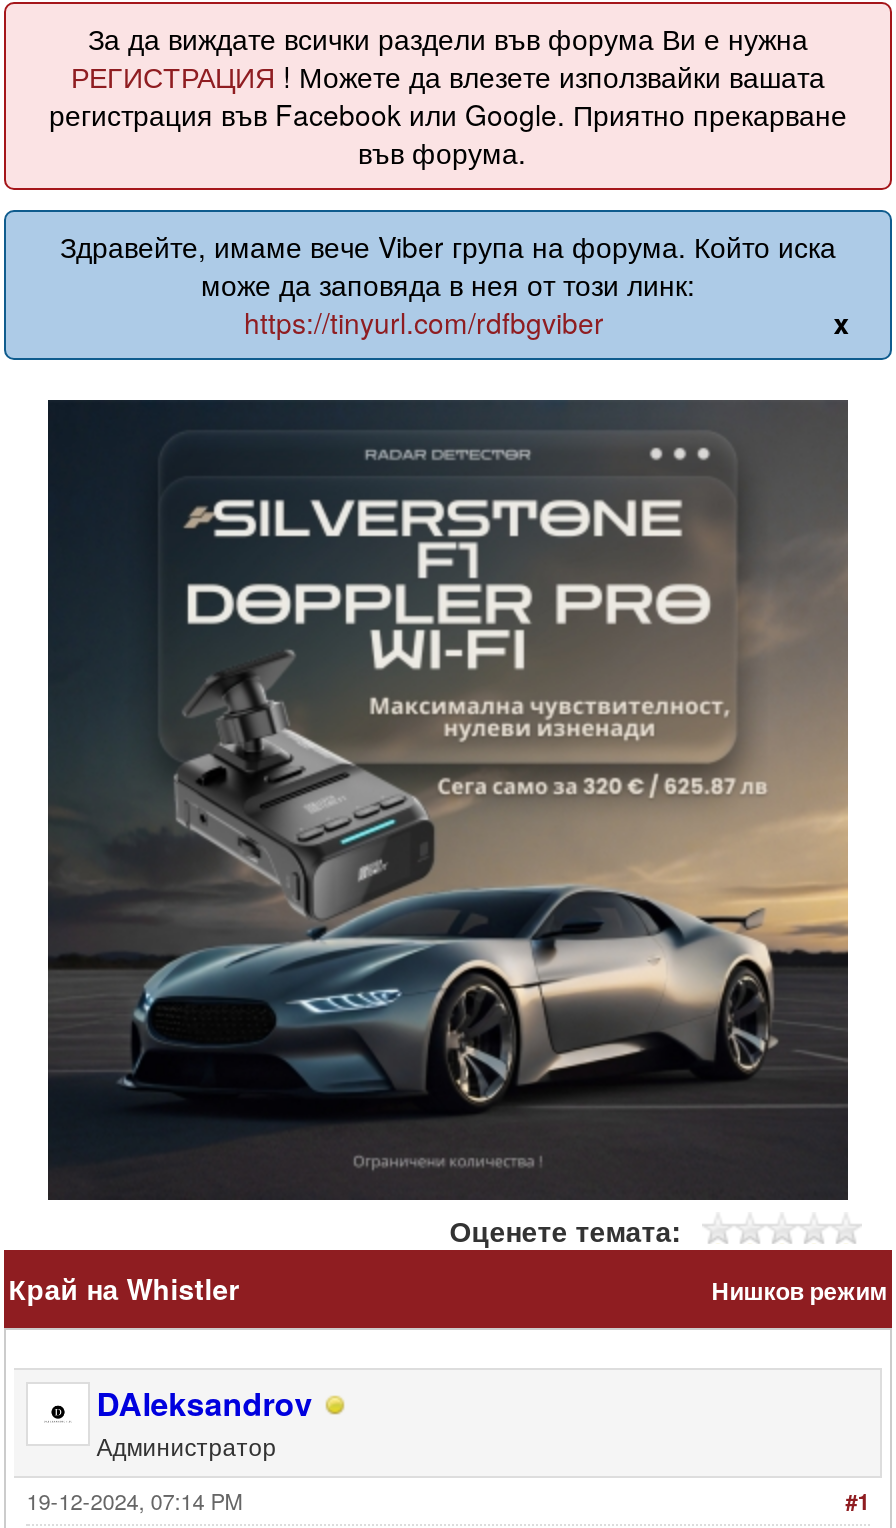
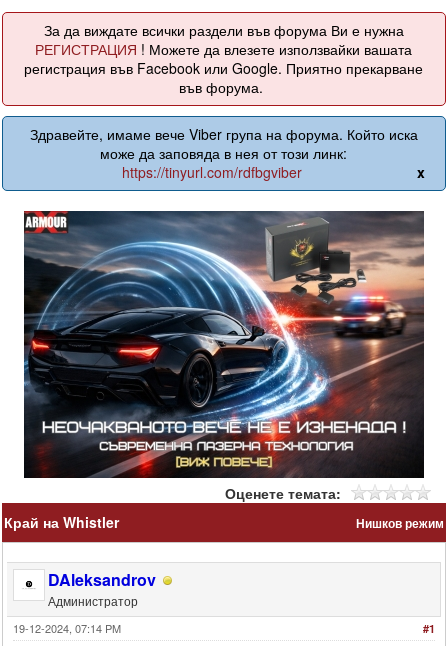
[48,398,850,1200] [image] -> [23,210,423,478] [image]

